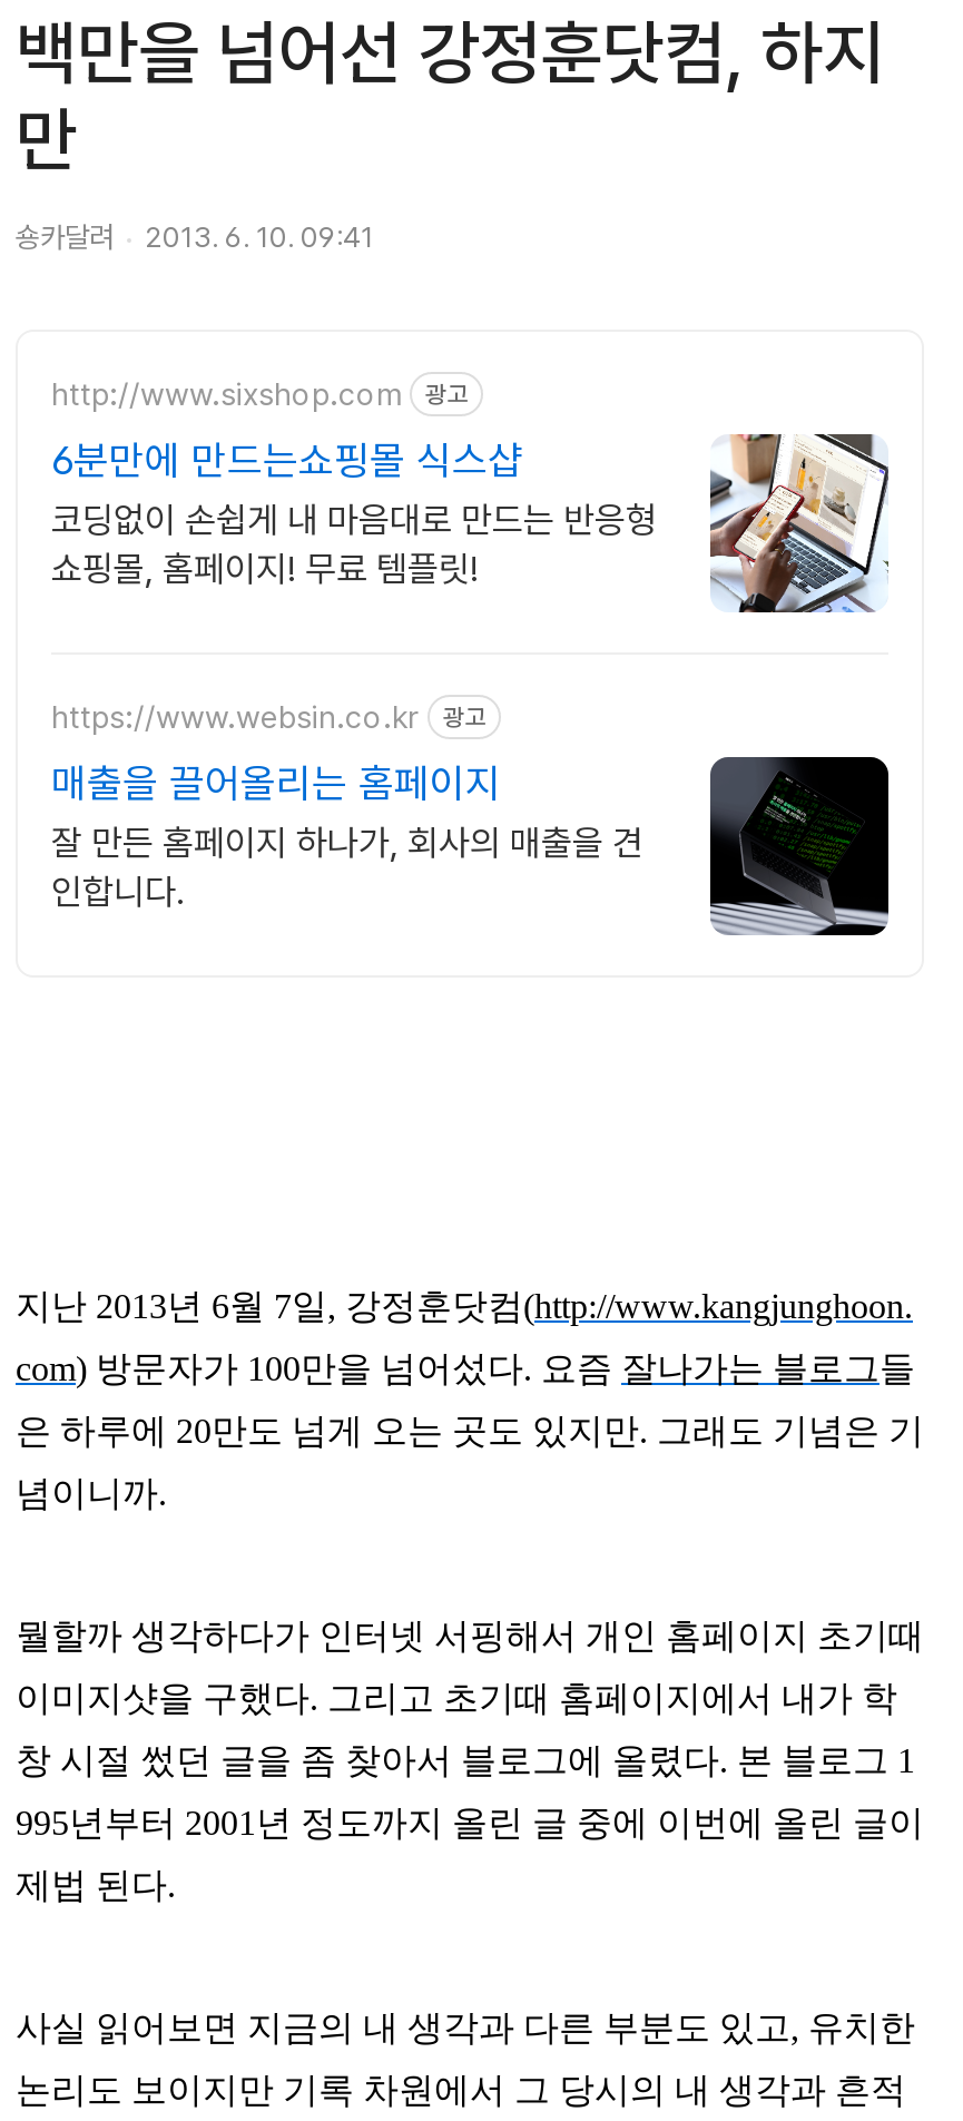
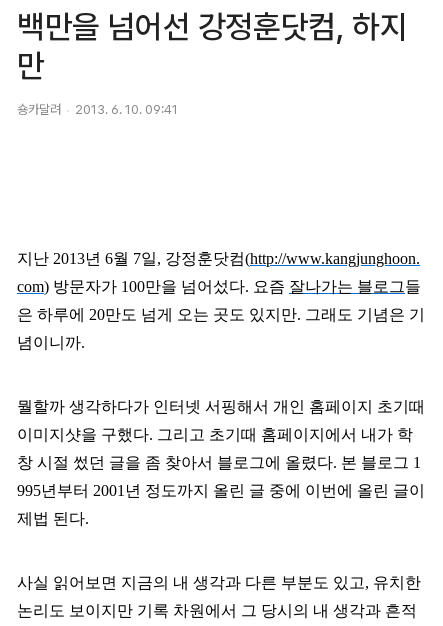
[51,375,891,615] [image] | http://www.sixshop.com | 광고 | 6분만에 만드는쇼핑몰 식스샵 | 코딩없이 손쉽게 내 마음대로 만드는 반응형 | 쇼핑몰, 홈페이지! 무료 템플릿! -> none
[51,698,891,937] [image] | https://www.websin.co.kr | 광고 | 매출을 끌어올리는 홈페이지 | 잘 만든 홈페이지 하나가, 회사의 매출을 견 | 인합니다. -> none

